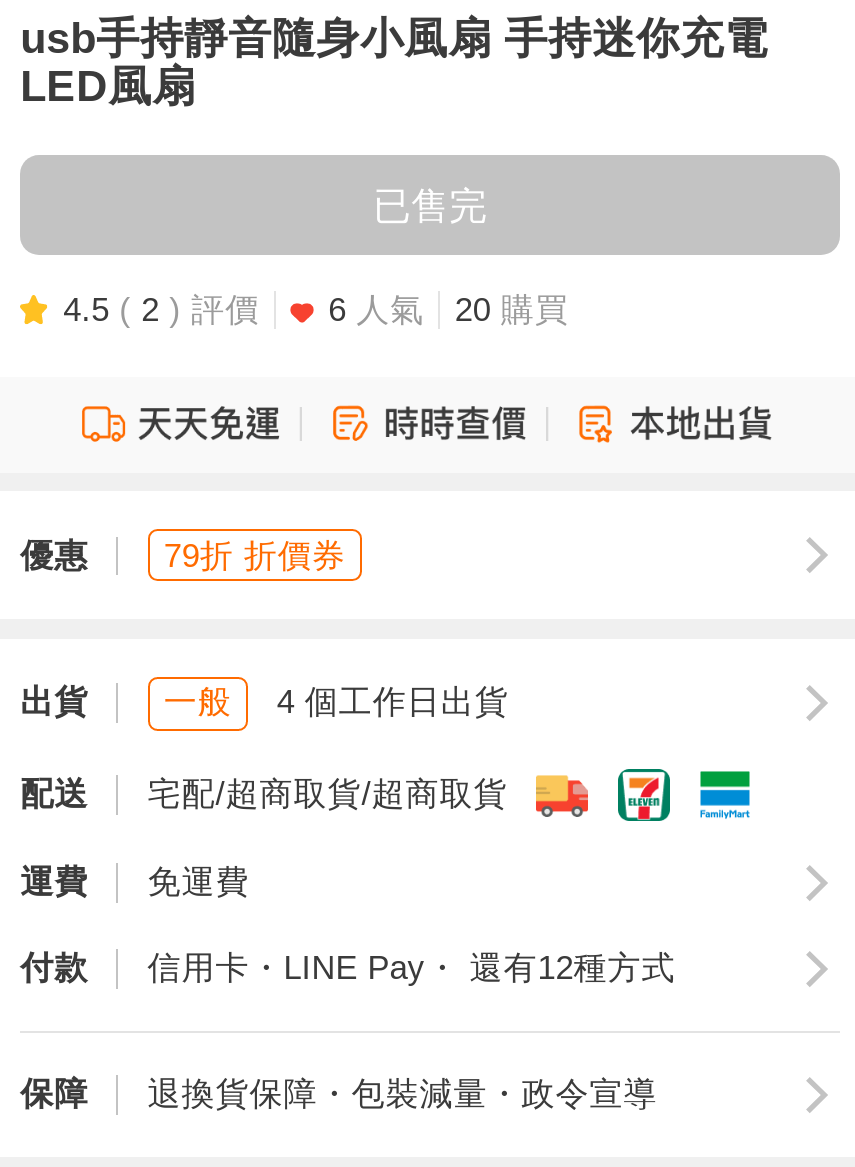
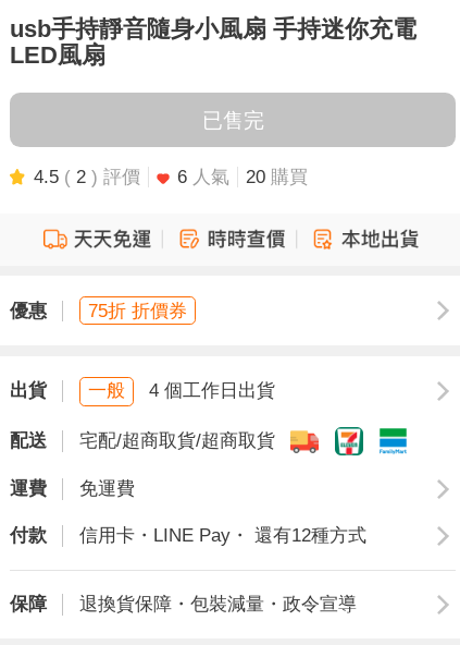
[20,536,346,574] 優惠 79折 折價券 -> [10,300,187,321] 優惠 75折 折價券

